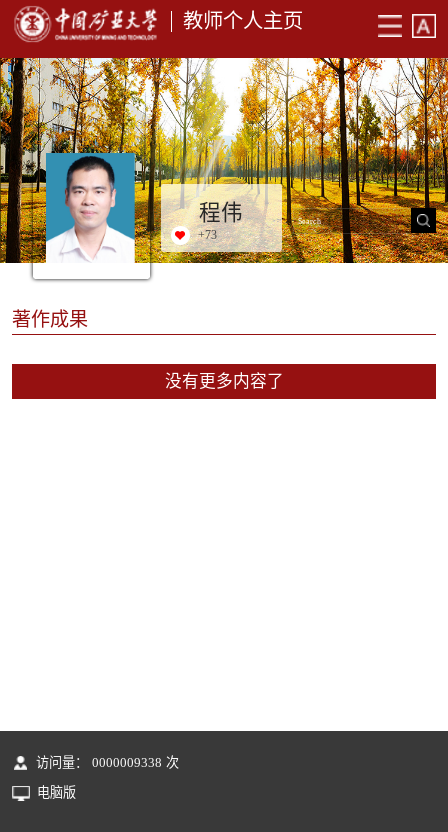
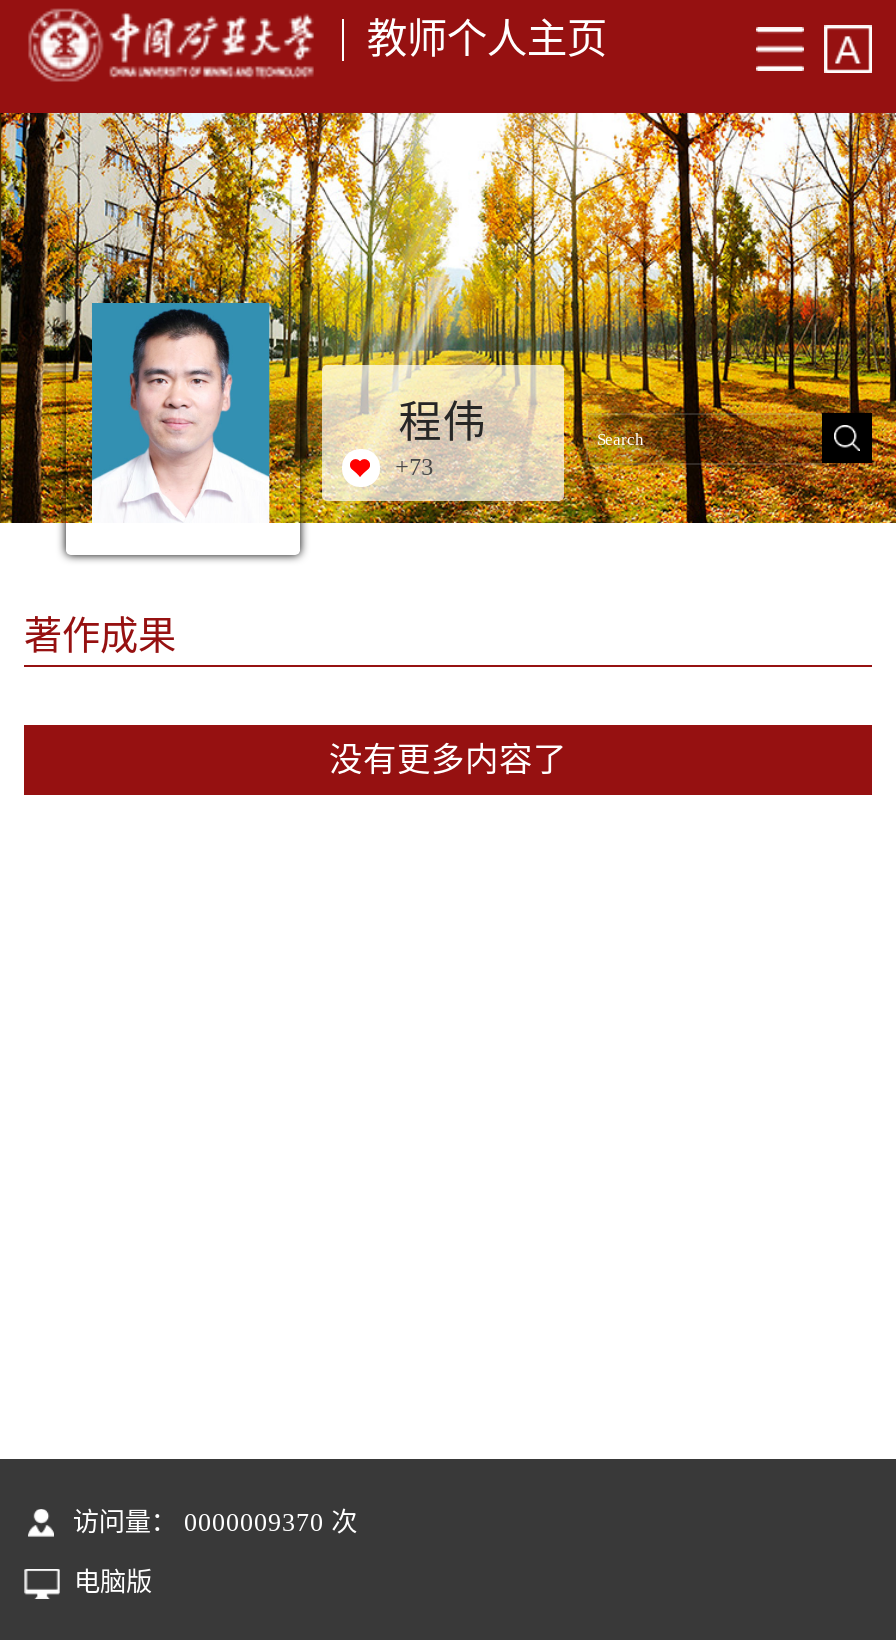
[36,755,179,770] 访问量： 0000009338 次 -> [73,1506,357,1536] 访问量： 0000009370 次

